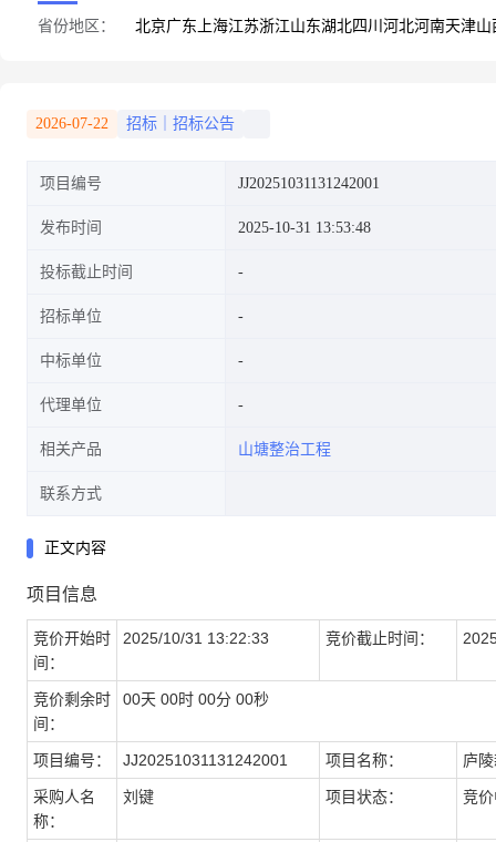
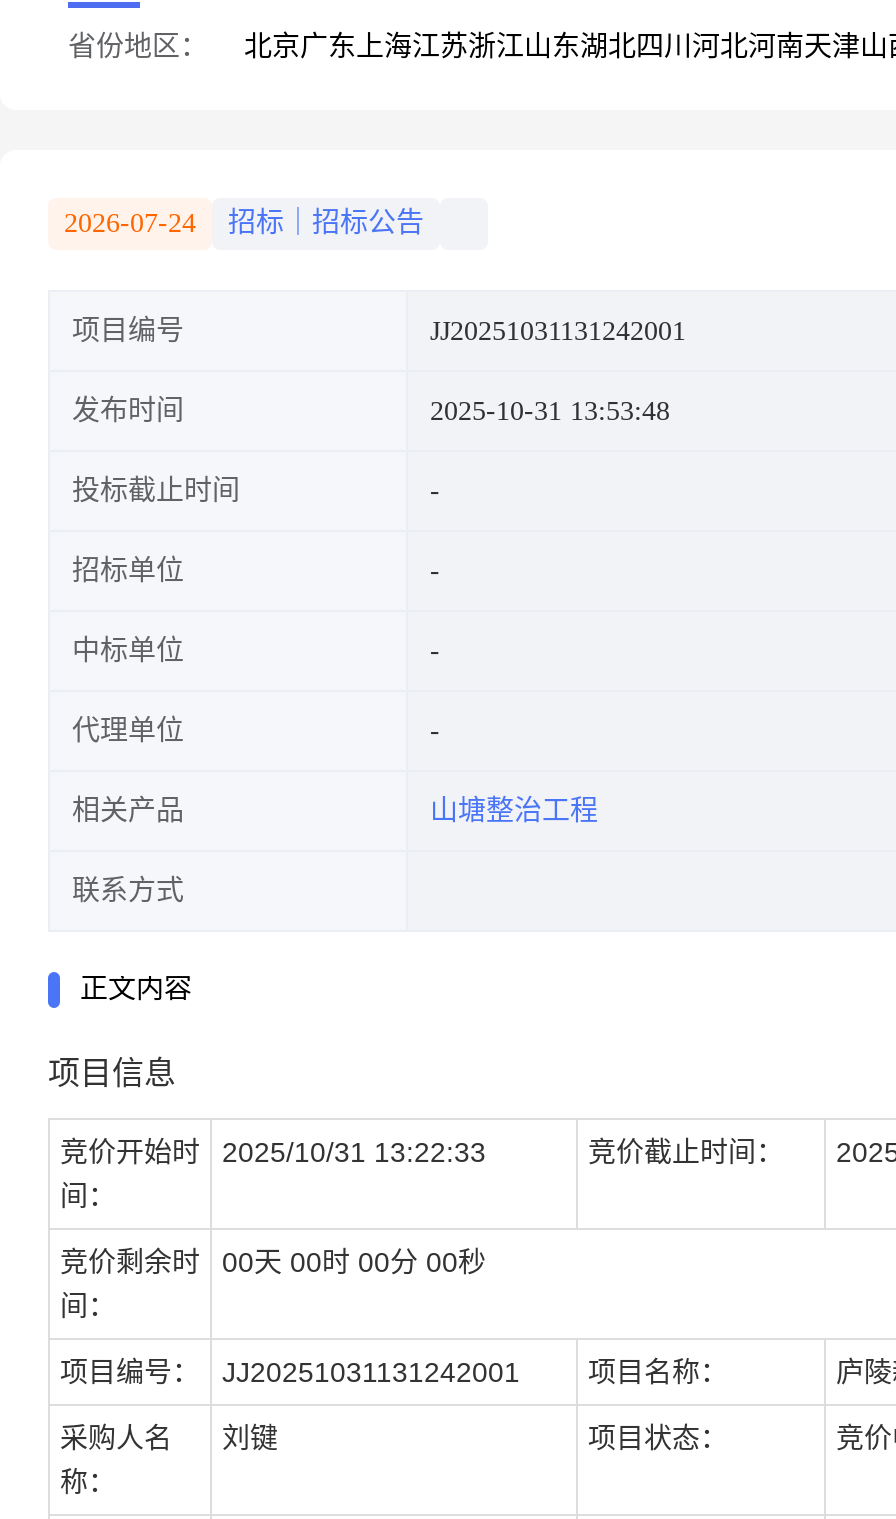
[35,115,235,132] 2026-07-22 招标｜招标公告 -> [64,208,424,238] 2026-07-24 招标｜招标公告

